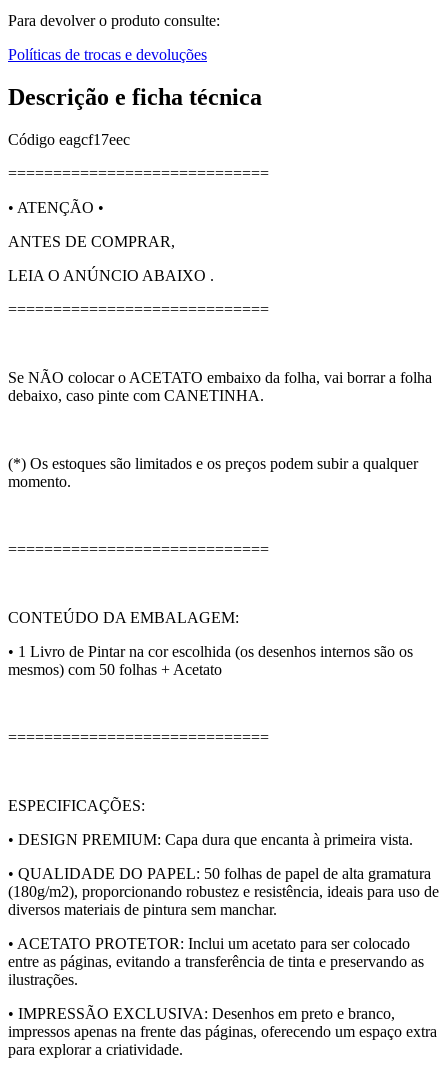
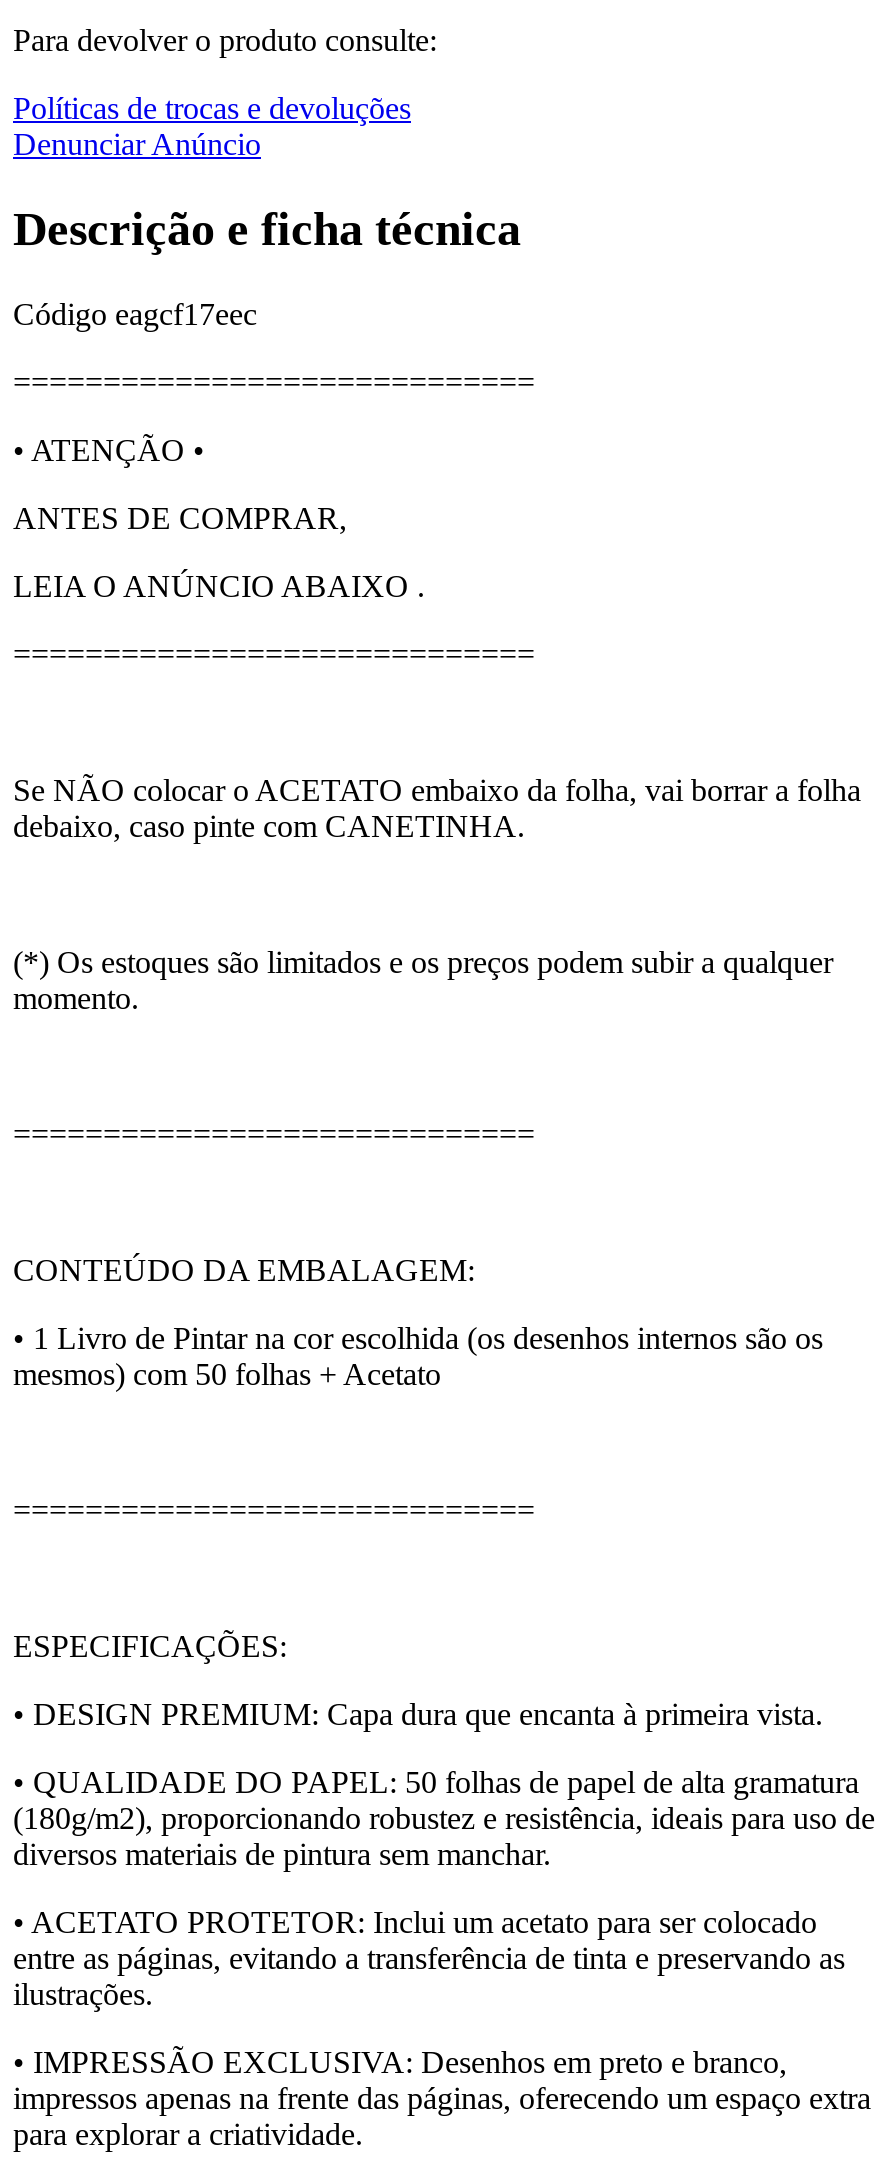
none -> [13,127,261,161] Denunciar Anúncio

